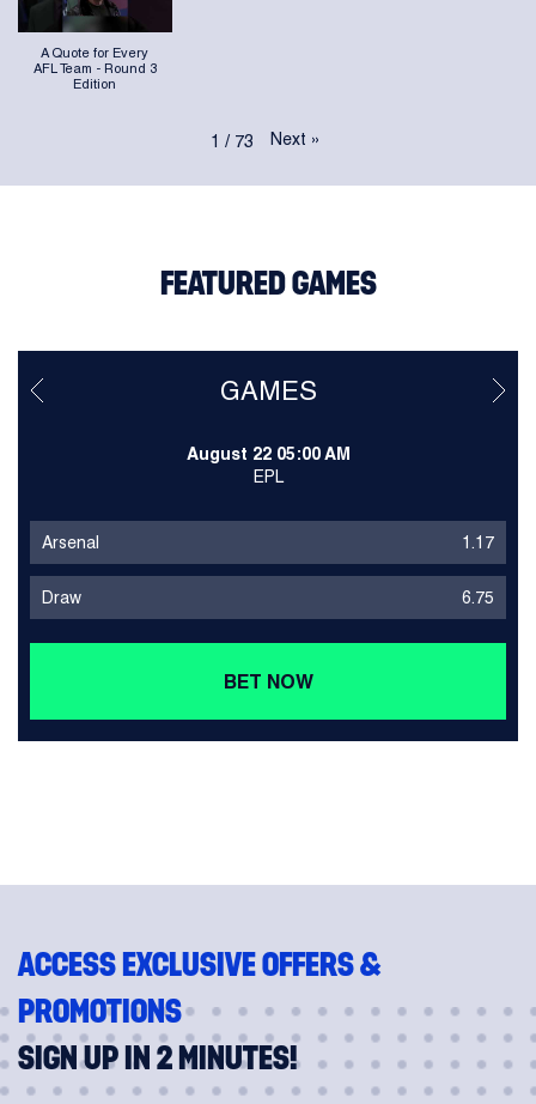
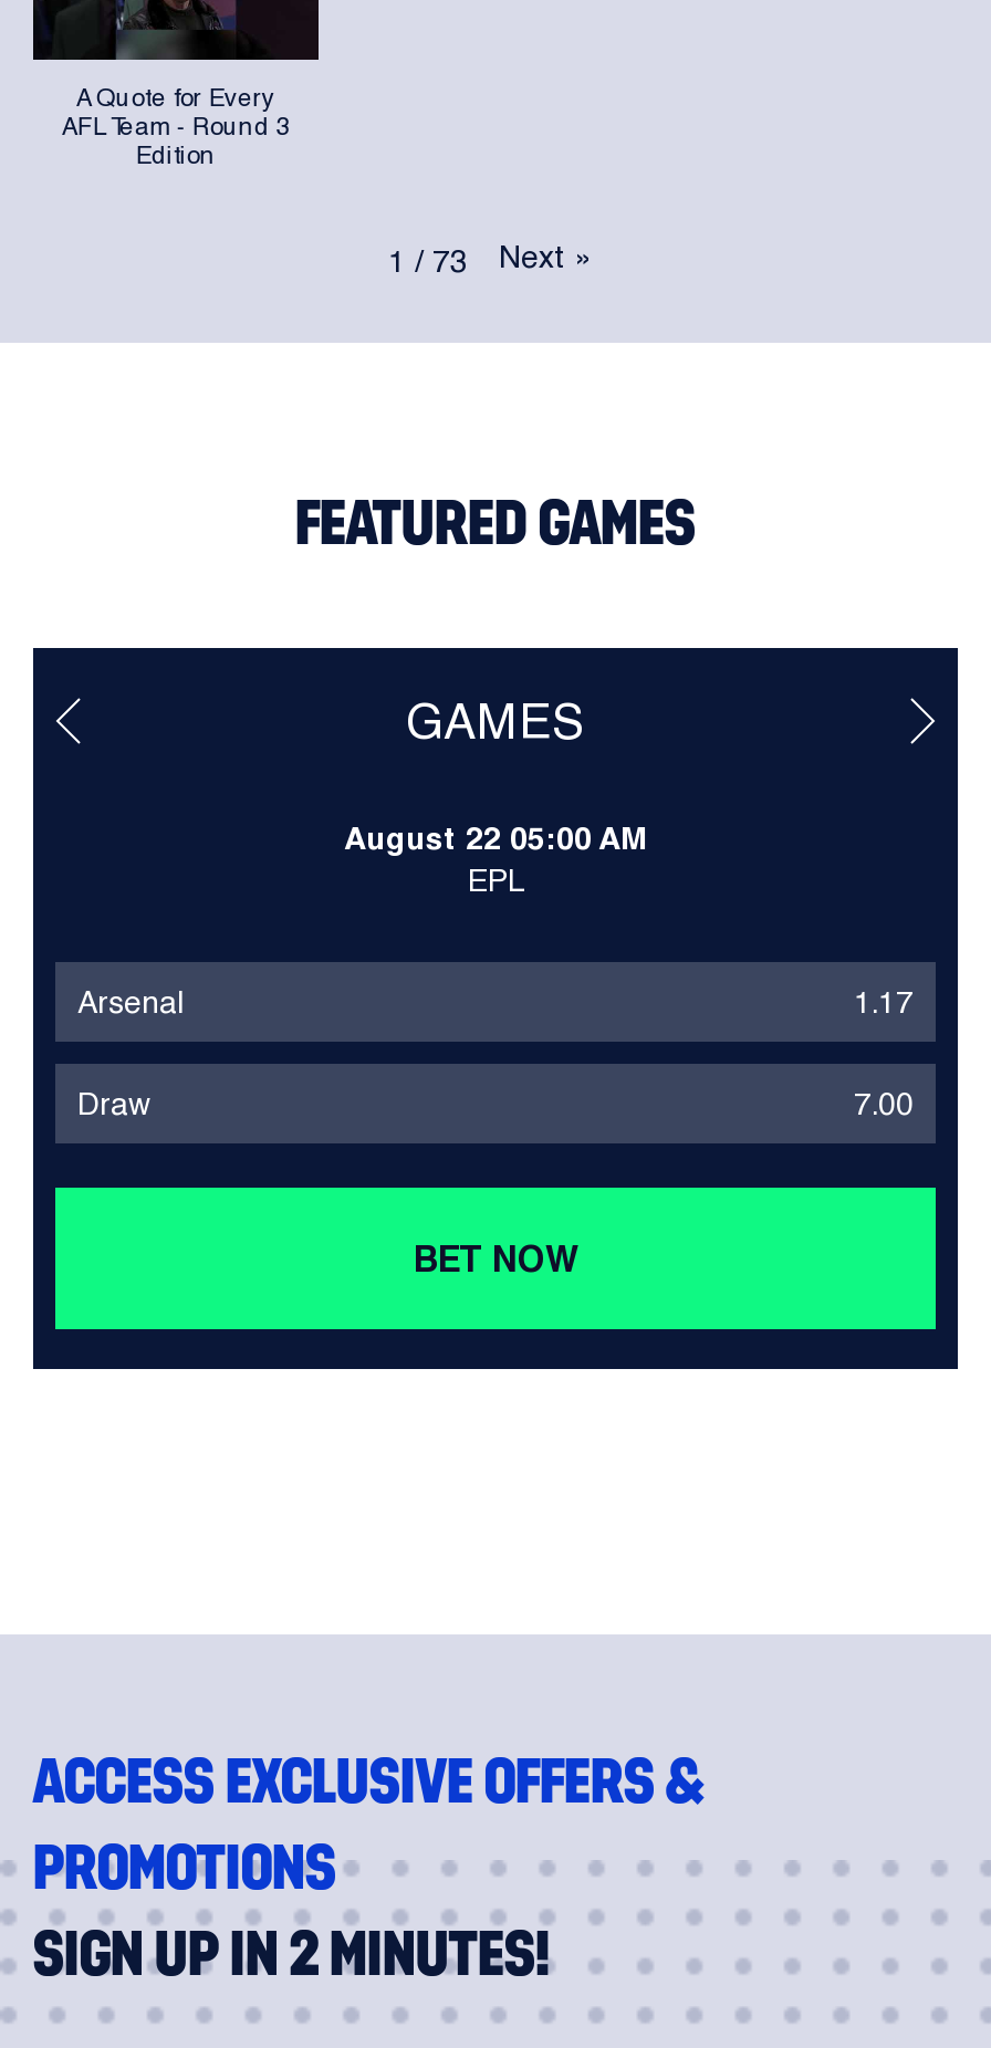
[462,586,494,607] 6.75 -> [854,1083,914,1121] 7.00

